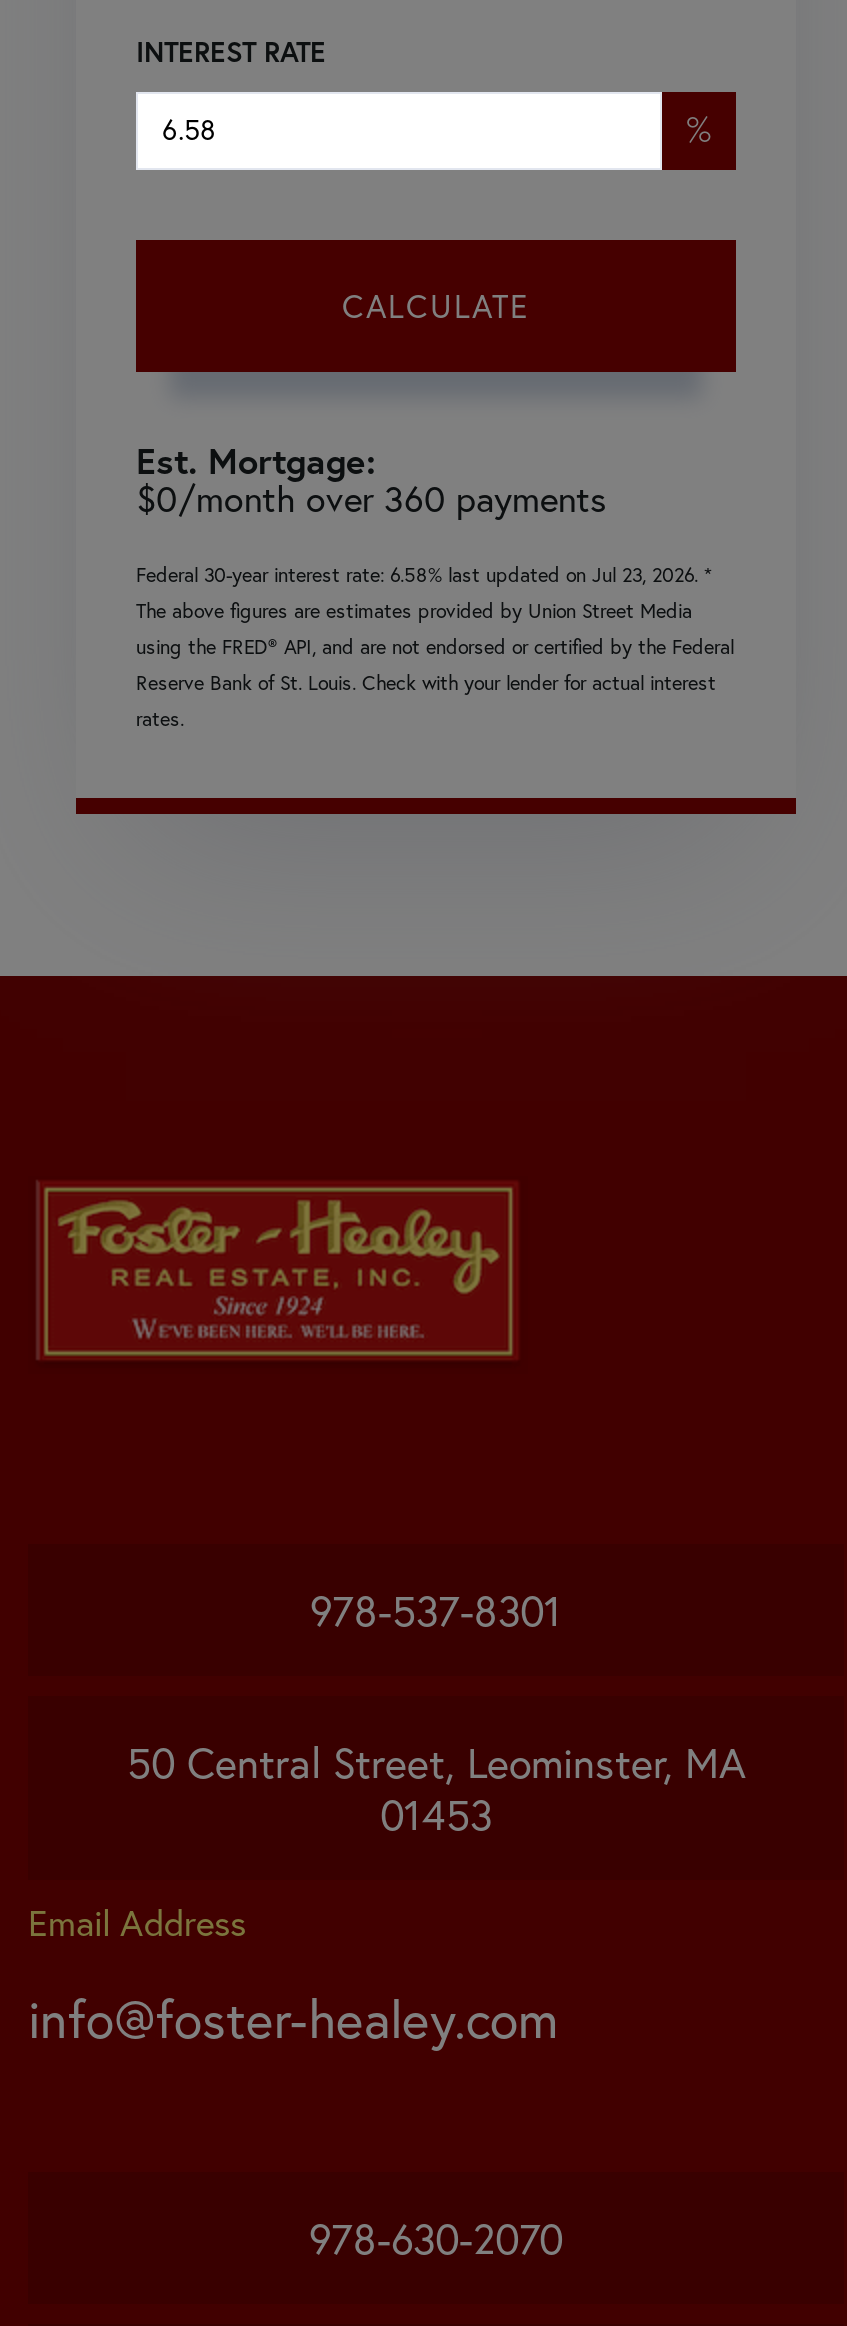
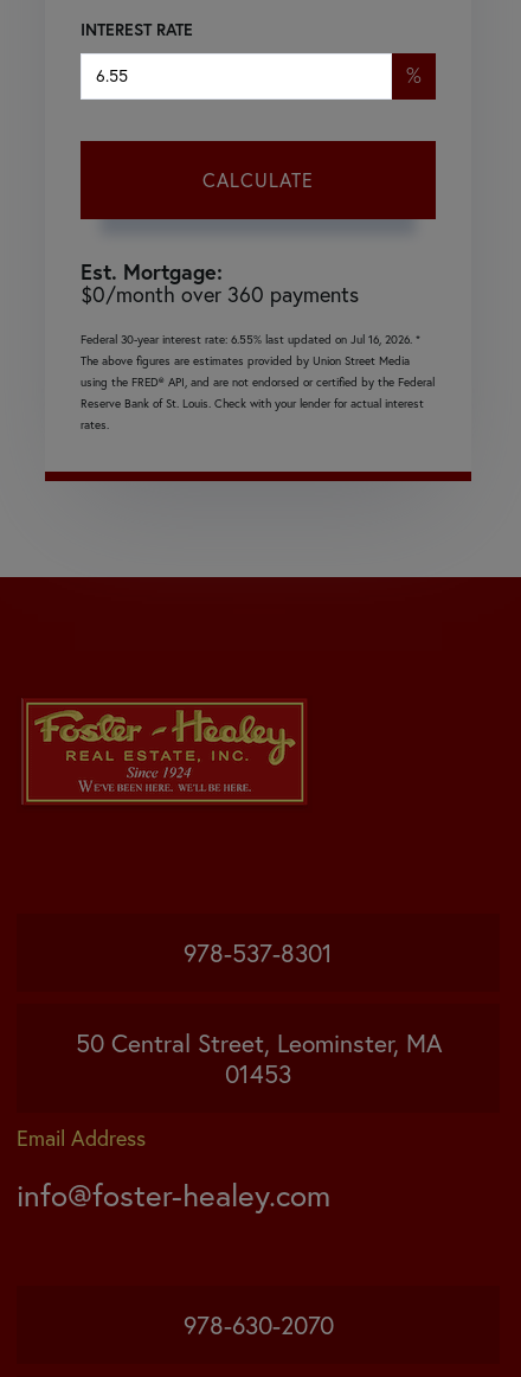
[136,562,712,588] Federal 30-year interest rate: 6.58% last updated on Jul 23, 2026. * -> [81,332,420,347] Federal 30-year interest rate: 6.55% last updated on Jul 16, 2026. *

